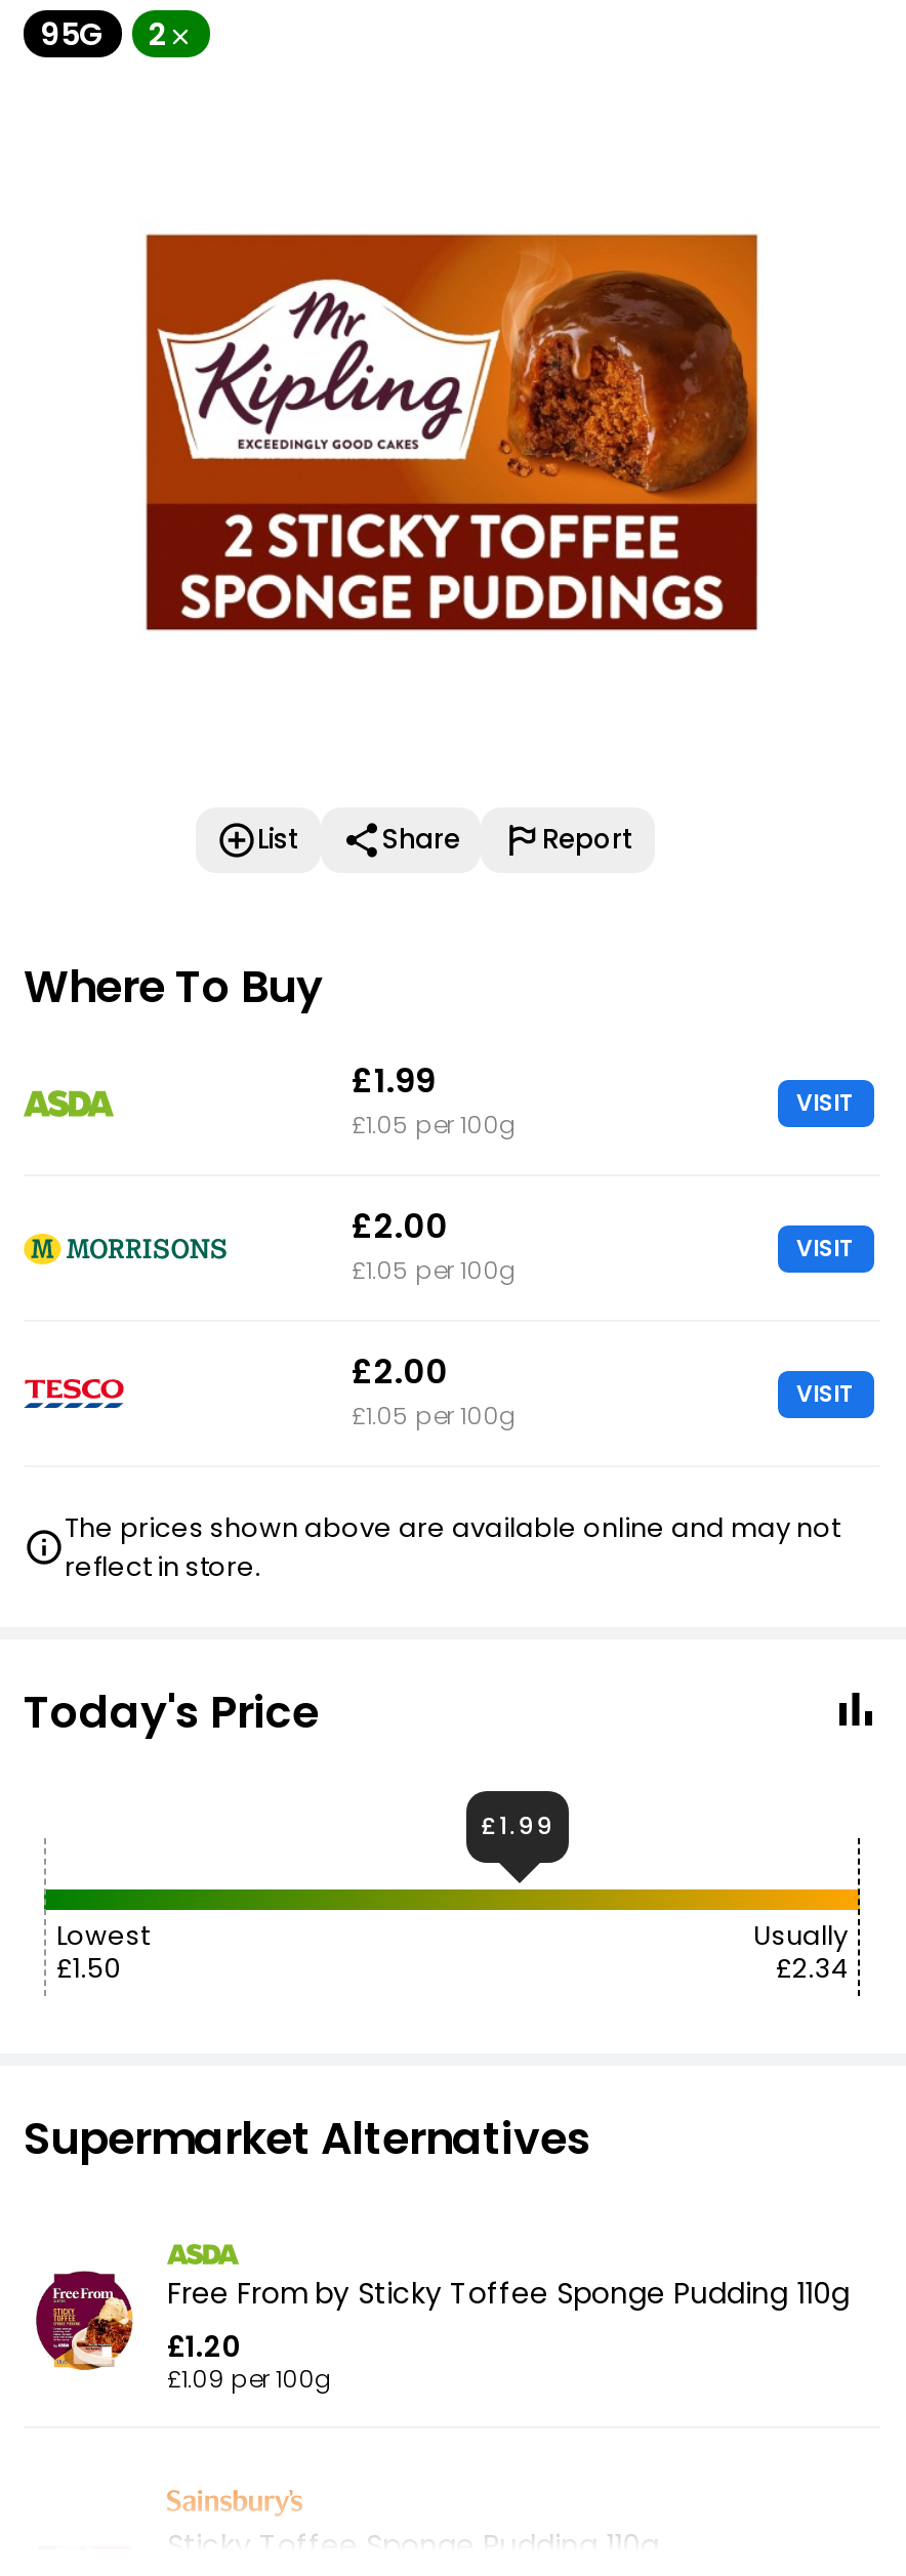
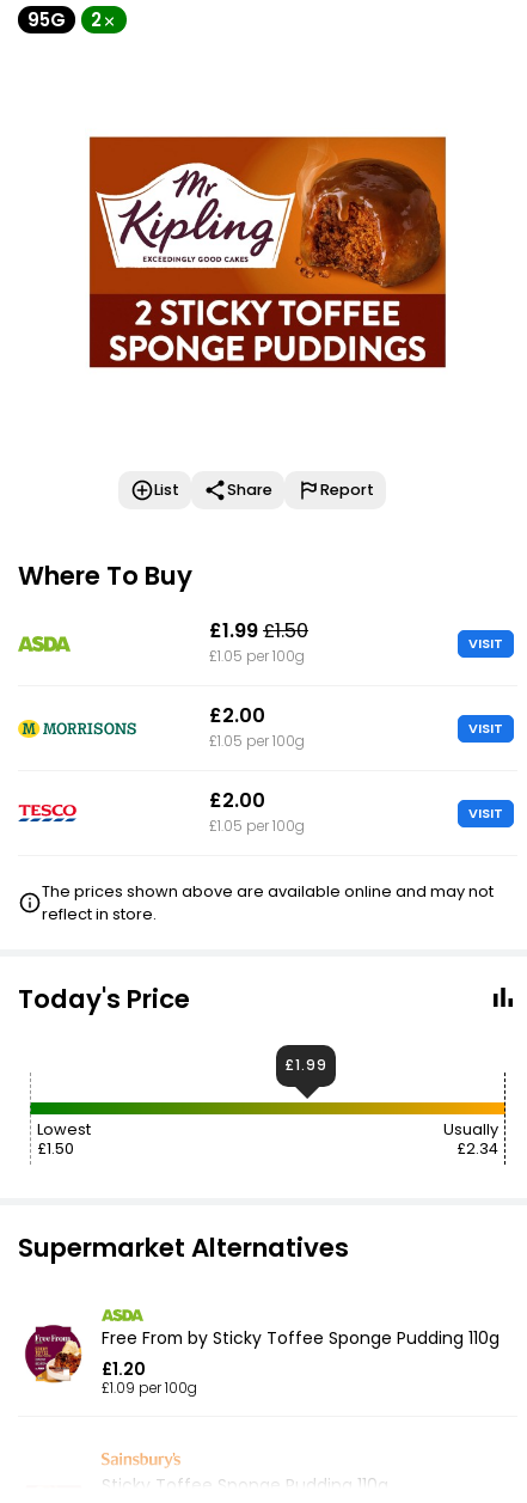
[352,1057,436,1105] £1.99 -> [209,617,308,644] £1.99 £1.50

